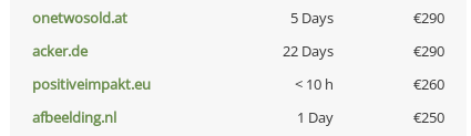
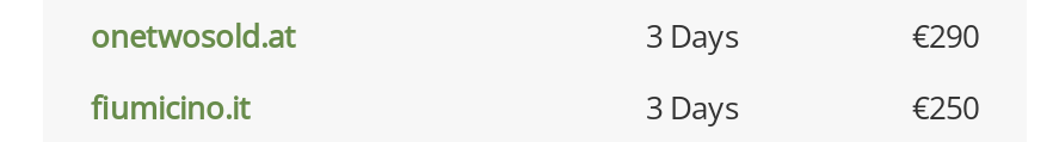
[290,8,333,28] 5 Days -> [646,14,739,57] 3 Days
[32,41,444,127] acker.de | 22 Days | €290 | positiveimpakt.eu | < 10 h | €260 | afbeelding.nl | 1 Day -> [91,86,739,129] fiumicino.it | 3 Days

